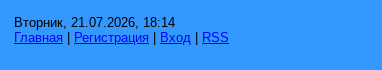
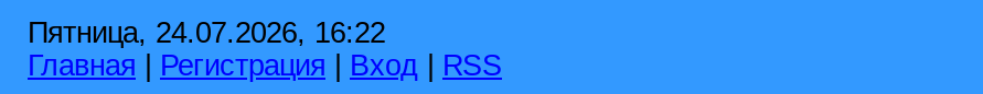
[14,15,175,30] Вторник, 21.07.2026, 18:14 -> [28,16,385,49] Пятница, 24.07.2026, 16:22

